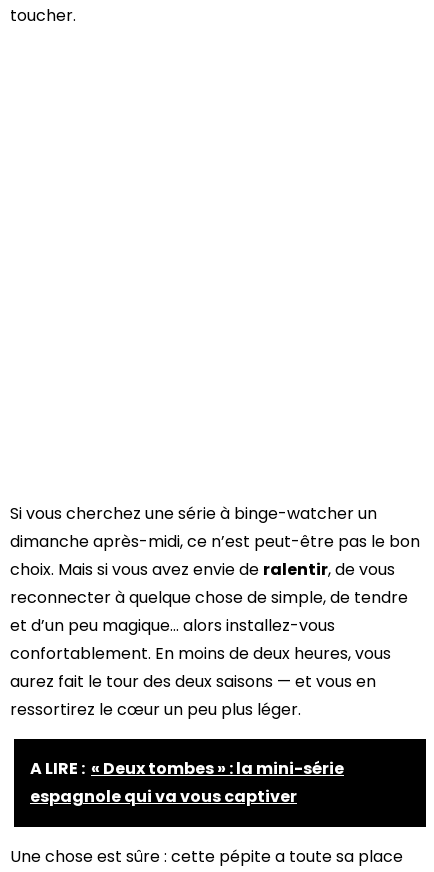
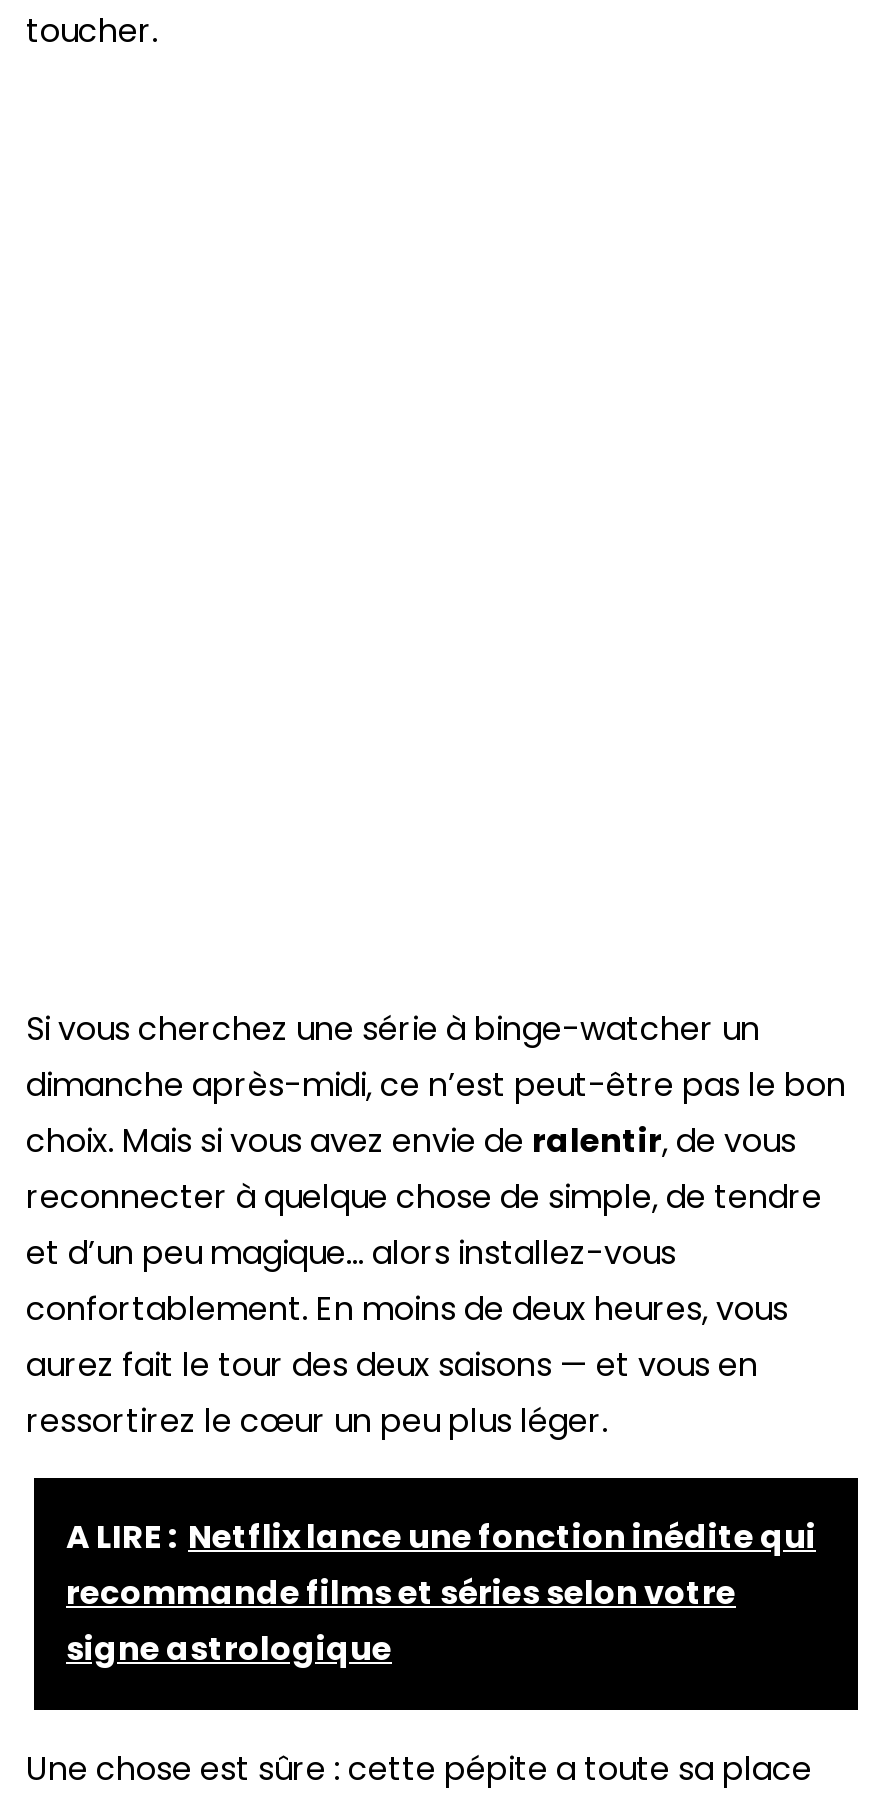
[30,757,344,808] A LIRE : « Deux tombes » : la mini-série | espagnole qui va vous captiver -> [66,1514,816,1672] A LIRE : Netflix lance une fonction inédite qui | recommande films et séries selon votre | signe astrologique

